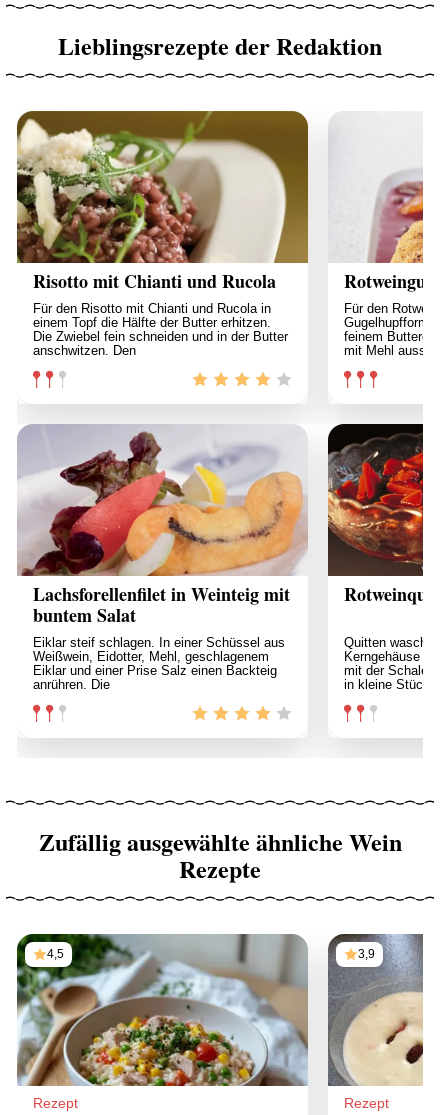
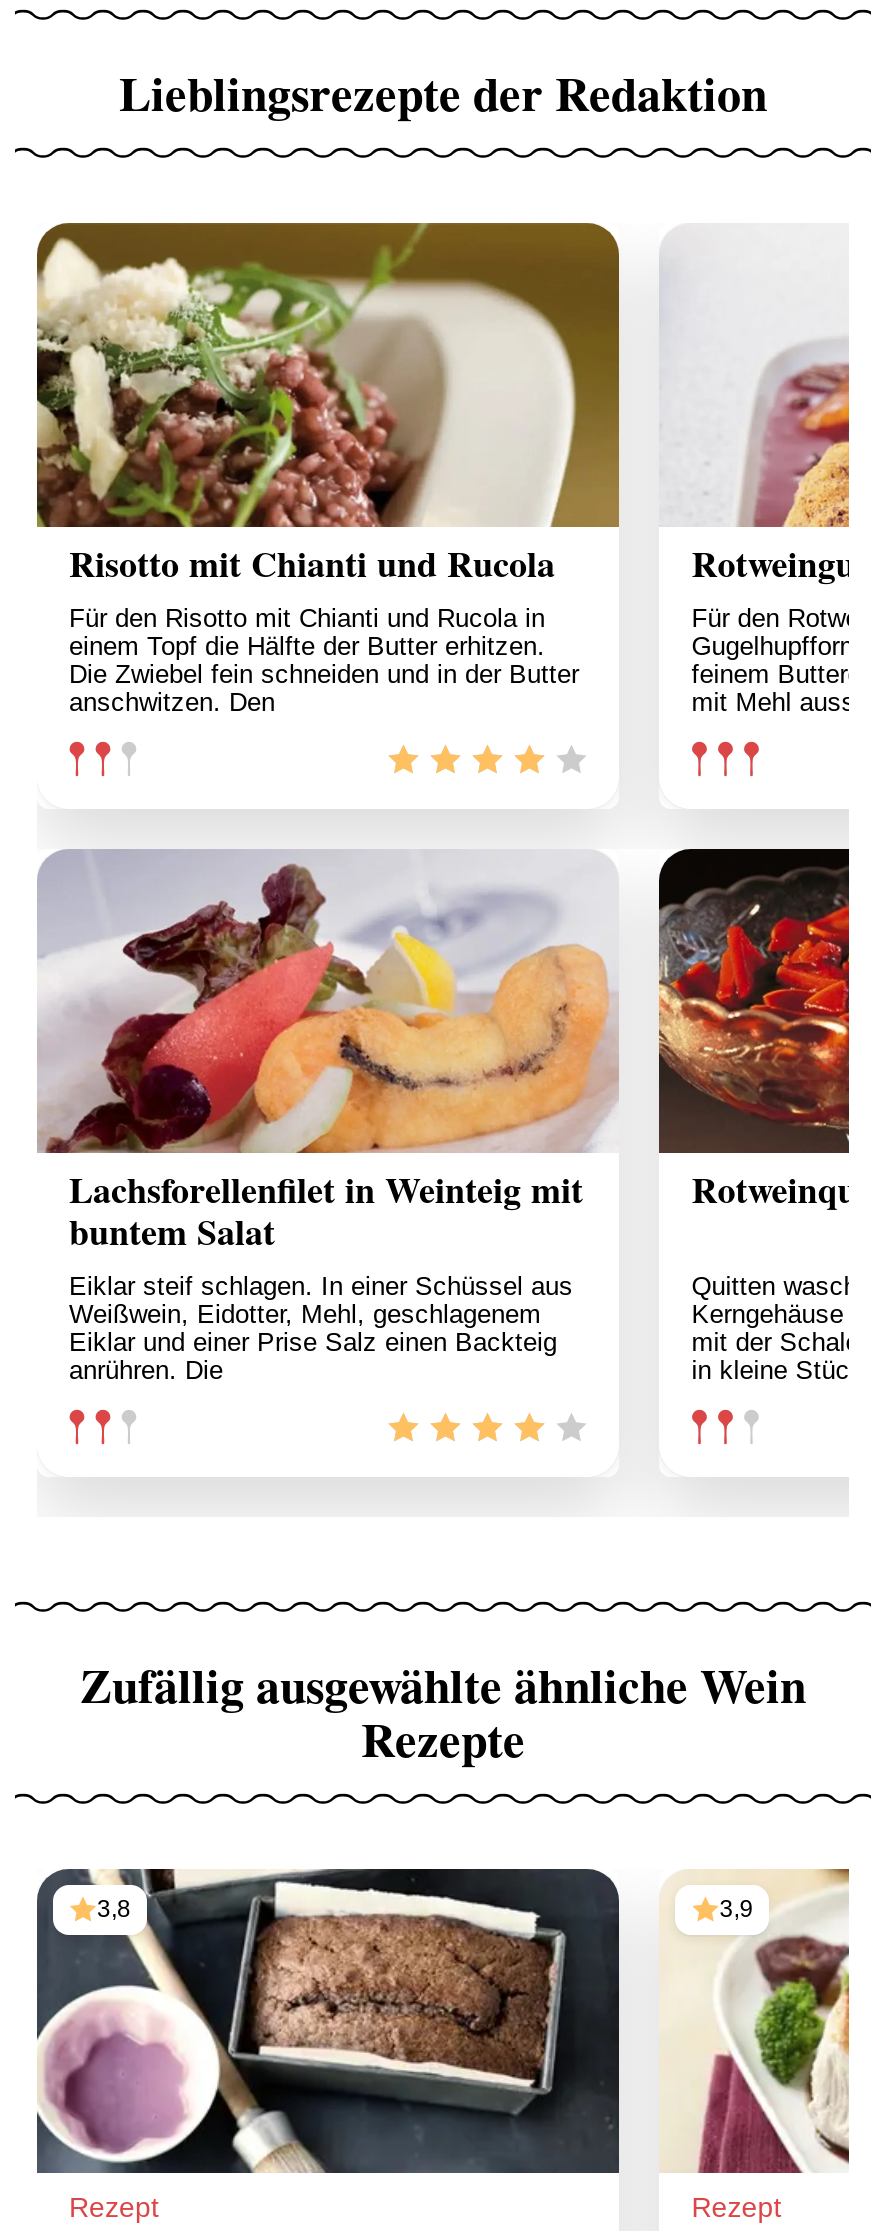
[17,933,309,1087] [image] | 4,5 -> [37,1867,621,2175] [image] | 3,8
[327,933,424,1087] [image] -> [659,1869,851,2175] [image]

